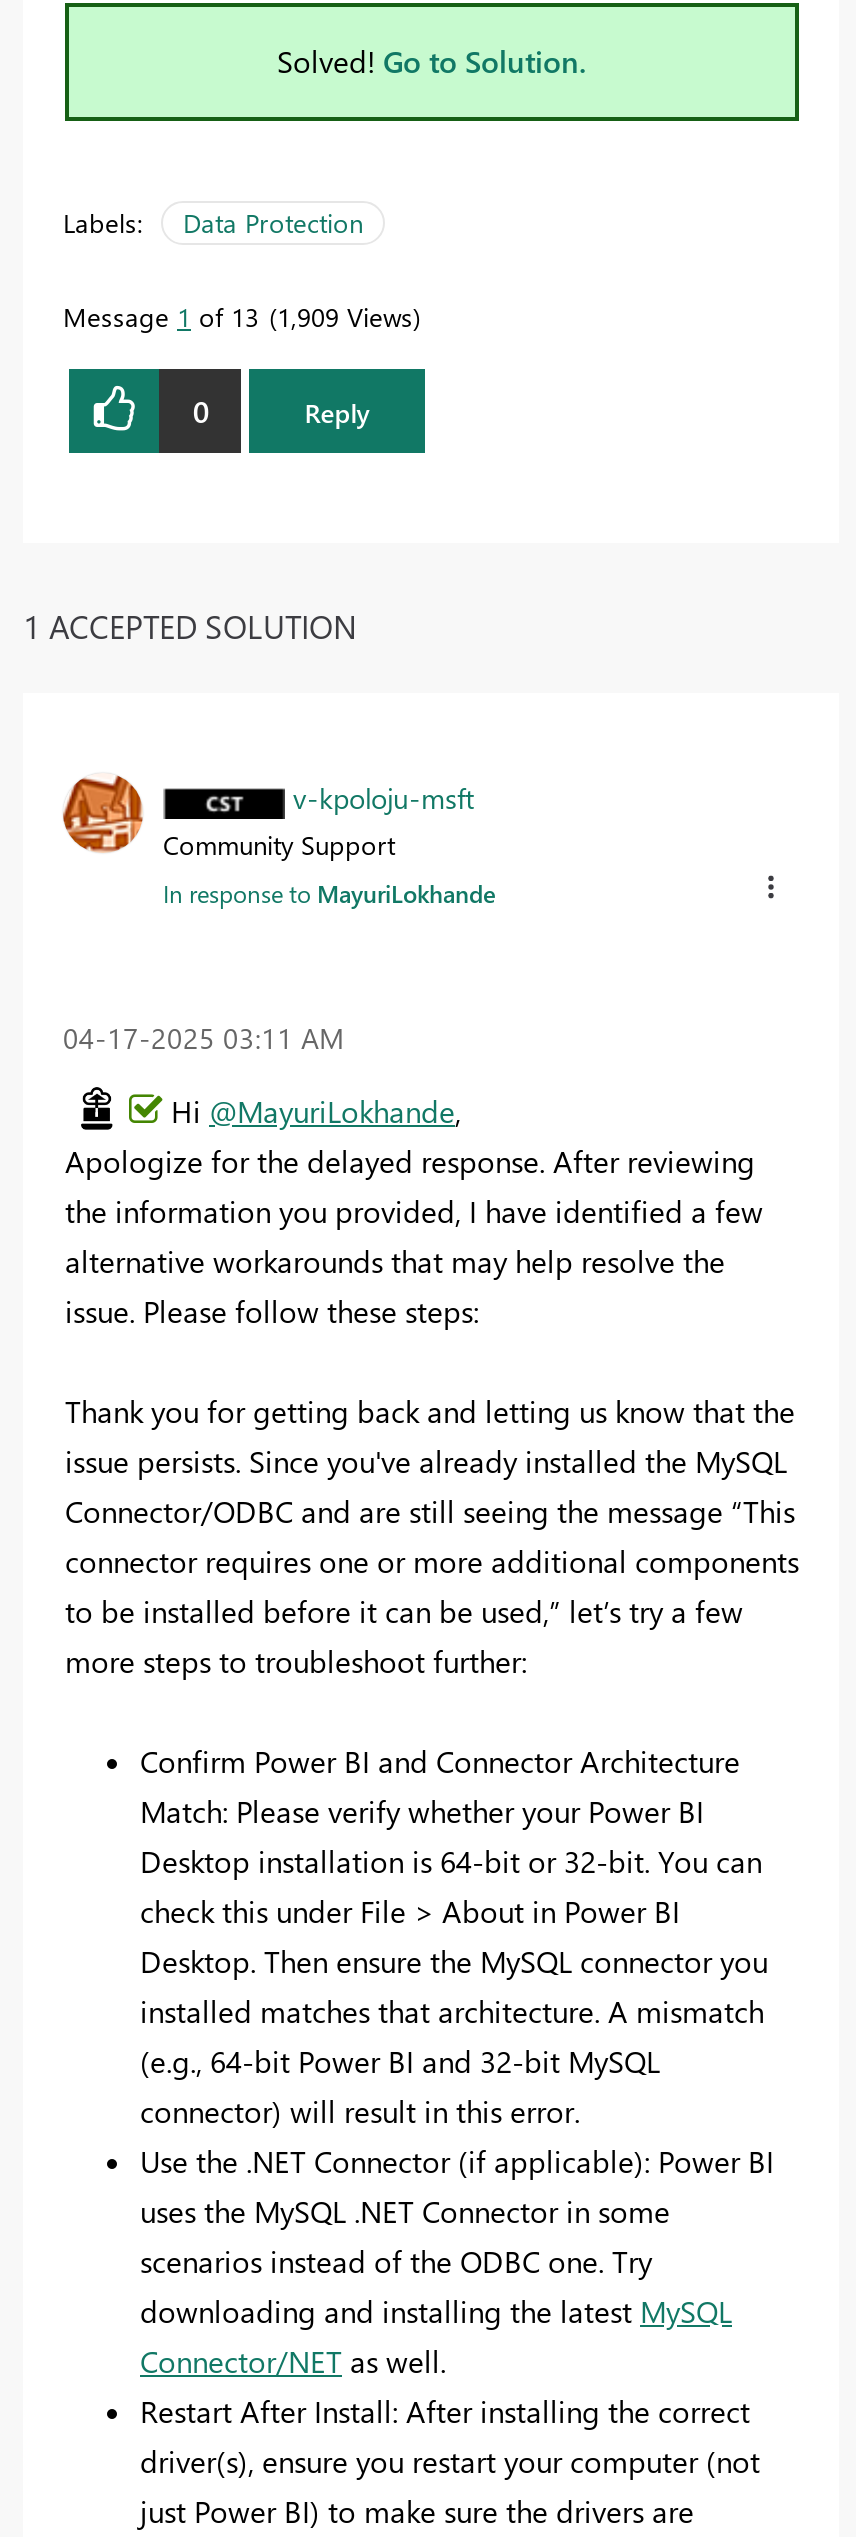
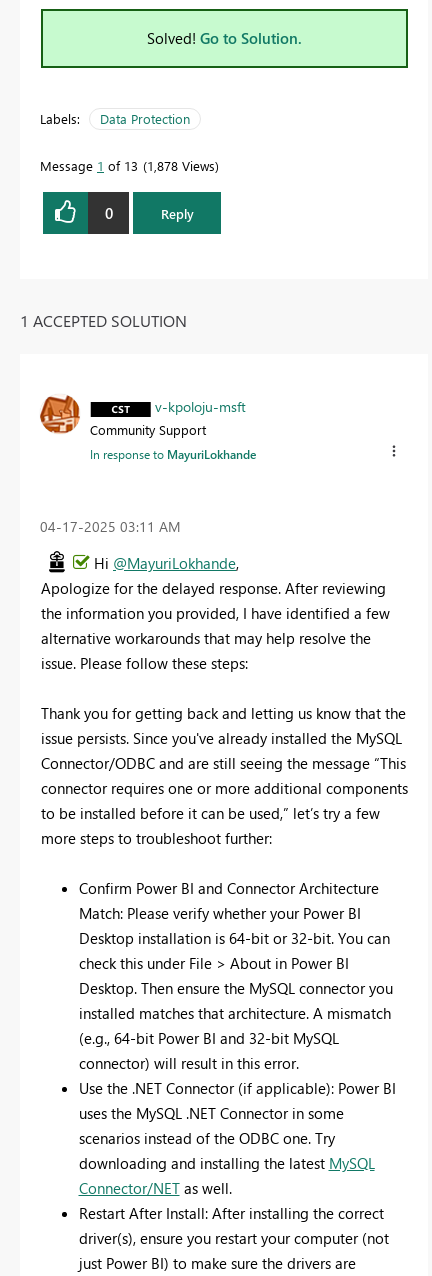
[63,299,413,333] Message 1 of 13 1,909 Views -> [40,157,215,174] Message 1 of 13 1,878 Views

